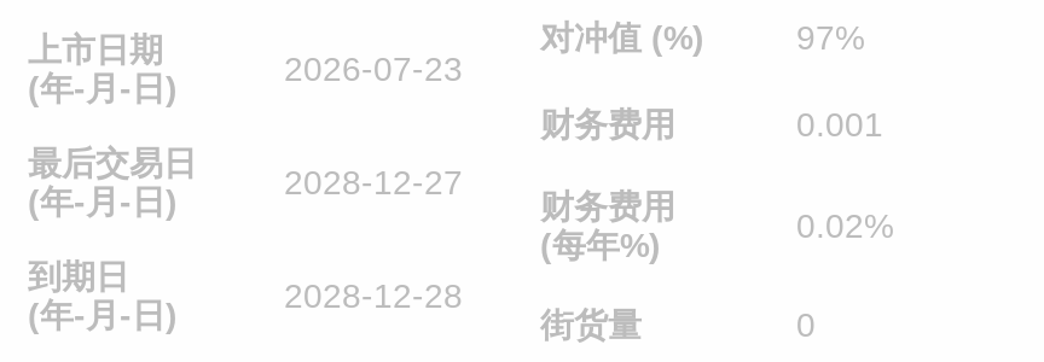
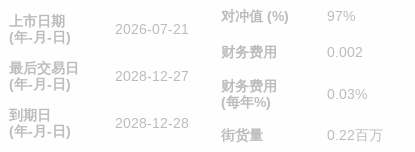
[284,49,463,88] 2026-07-23 -> [115,21,189,37] 2026-07-21
[796,105,883,144] 0.001 -> [327,44,363,60] 0.002
[796,206,893,245] 0.02% -> [327,86,367,102] 0.03%
[796,305,816,344] 0 -> [327,127,383,143] 0.22百万

